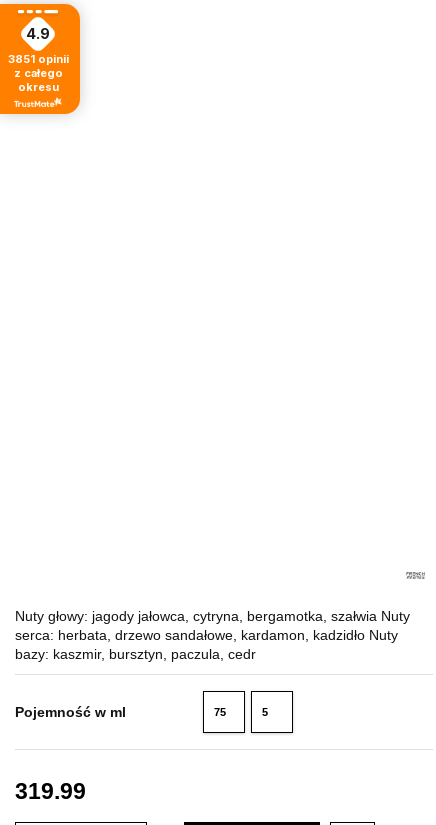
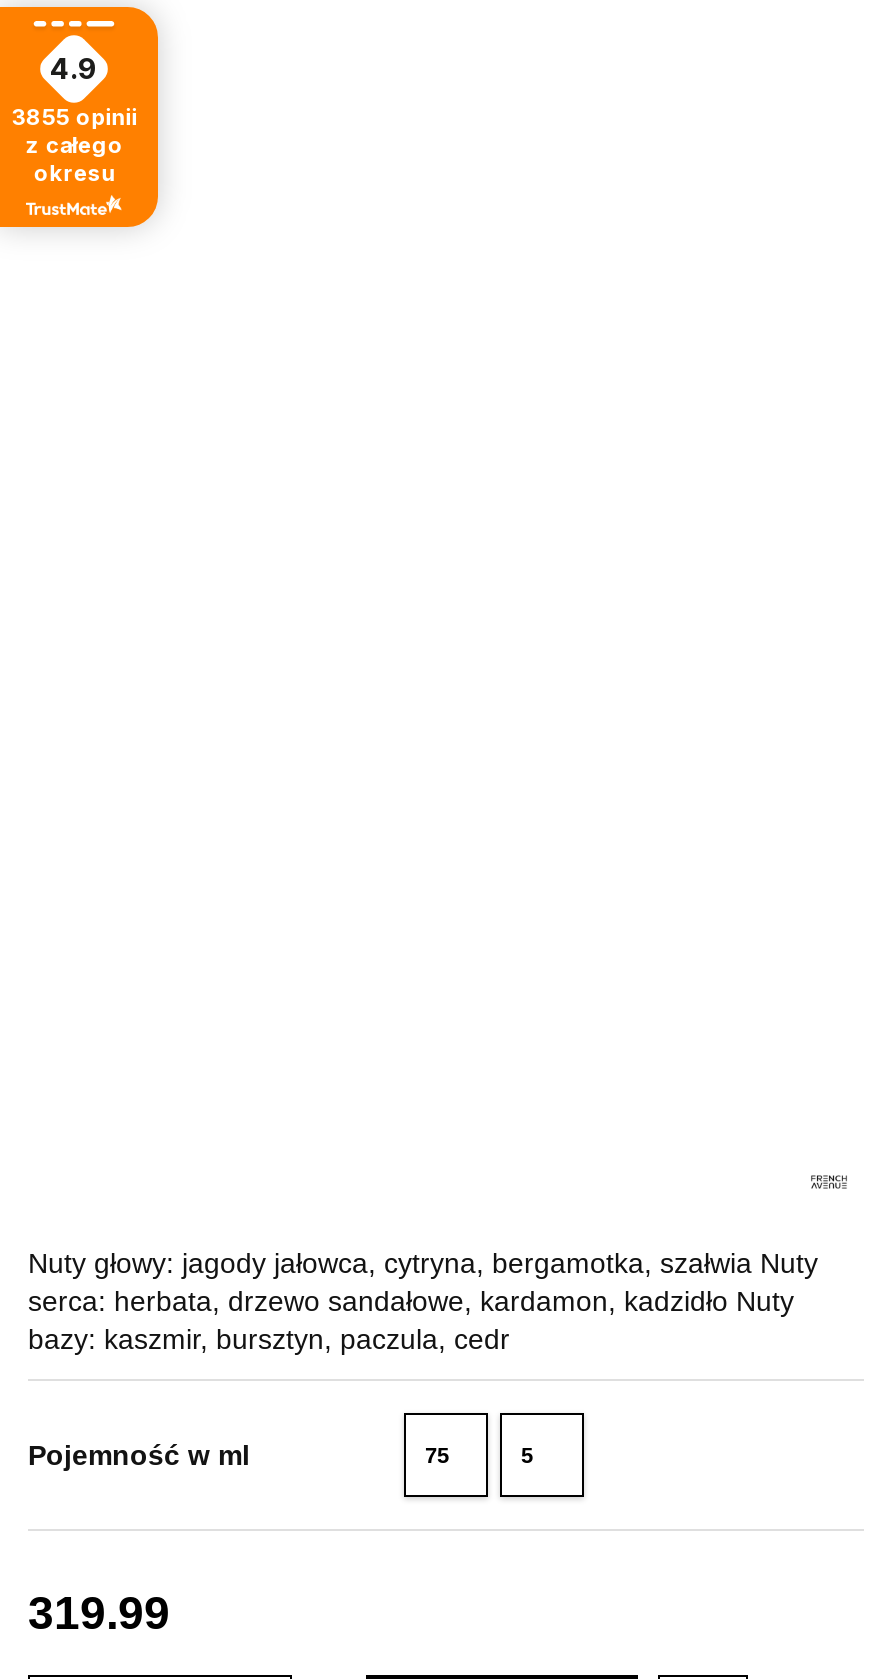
[8,52,69,66] 3851 opinii -> [12,103,138,131] 3855 opinii

